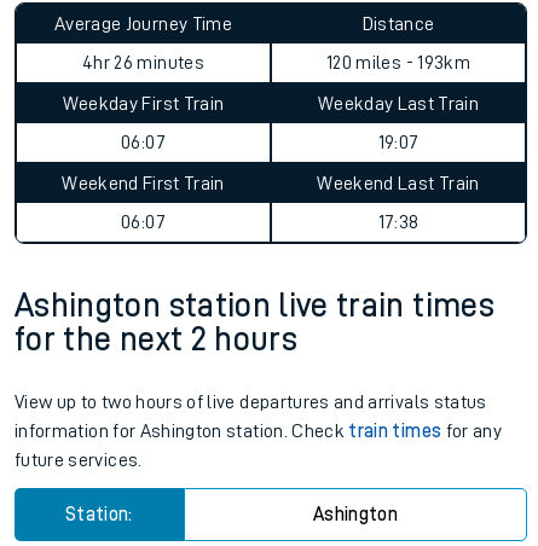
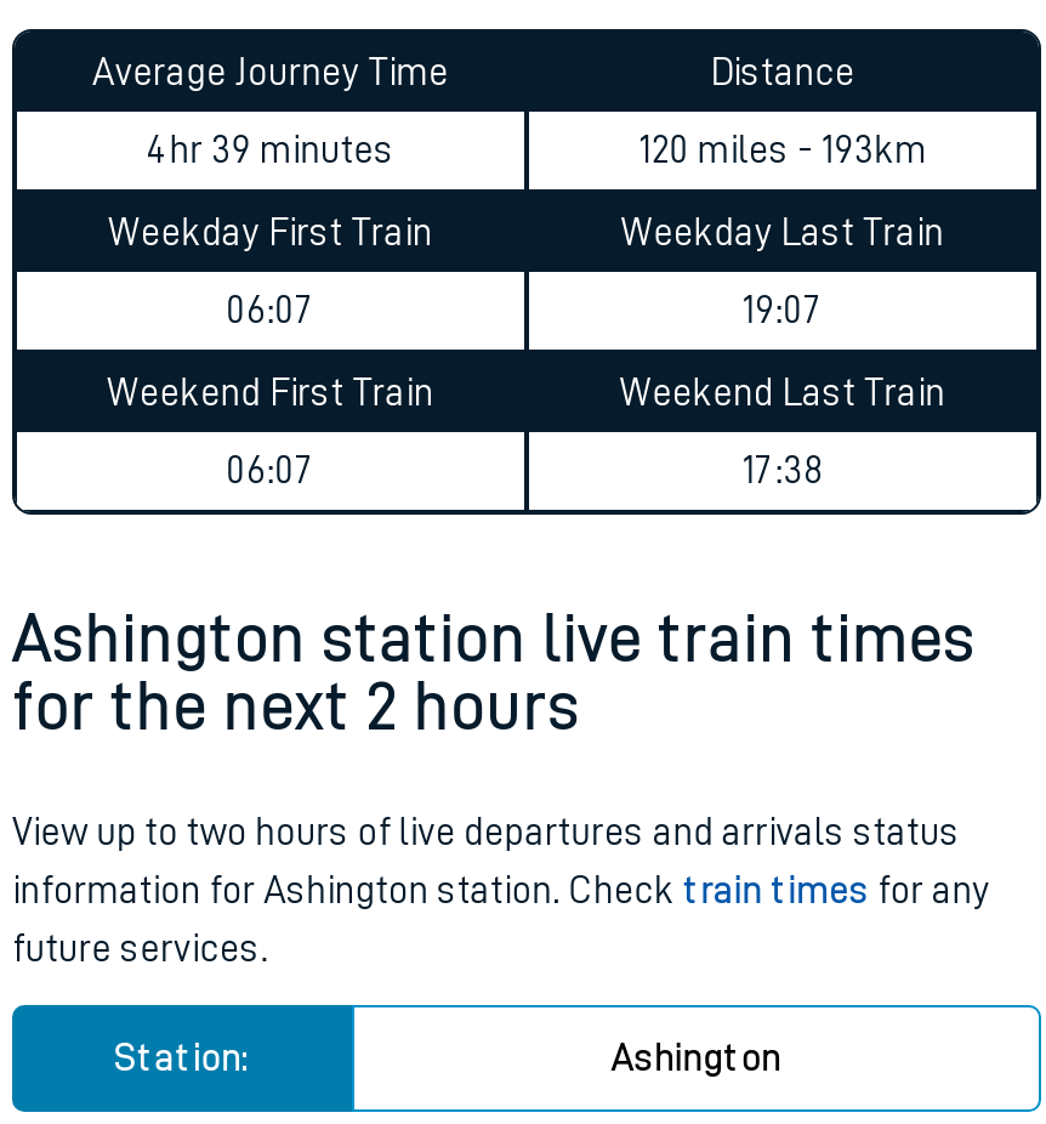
[82,53,204,72] 4hr 26 minutes -> [147,131,394,170] 4hr 39 minutes

